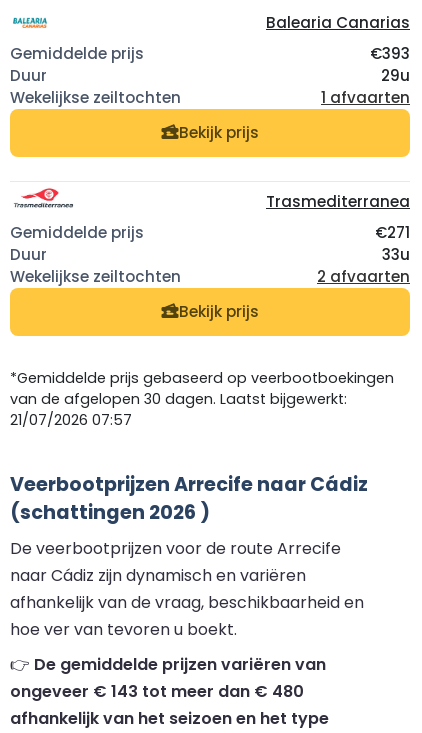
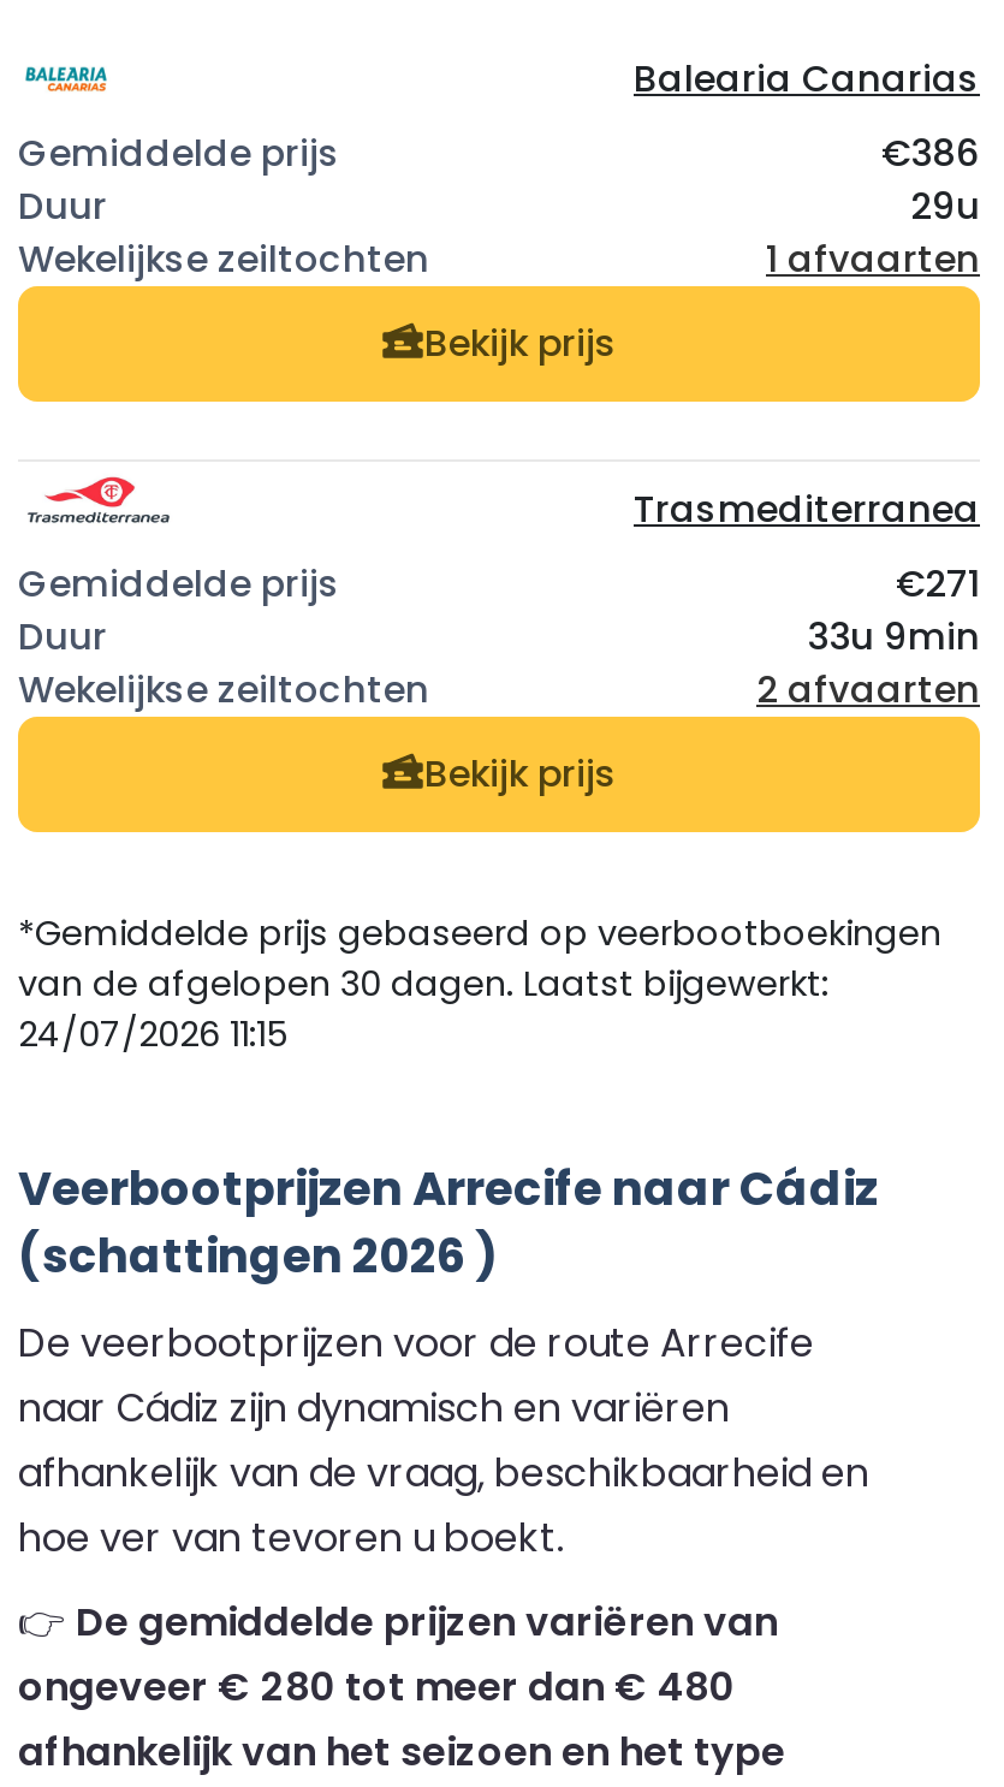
[370,43,410,64] €393 -> [881,127,980,178] €386
[382,244,410,265] 33u -> [807,611,980,661] 33u 9min
[10,410,132,430] 21/07/2026 07:57 -> [18,1010,290,1058] 24/07/2026 11:15
[10,680,304,703] ongeveer € 143 tot meer dan € 480 -> [18,1659,735,1715] ongeveer € 280 tot meer dan € 480

